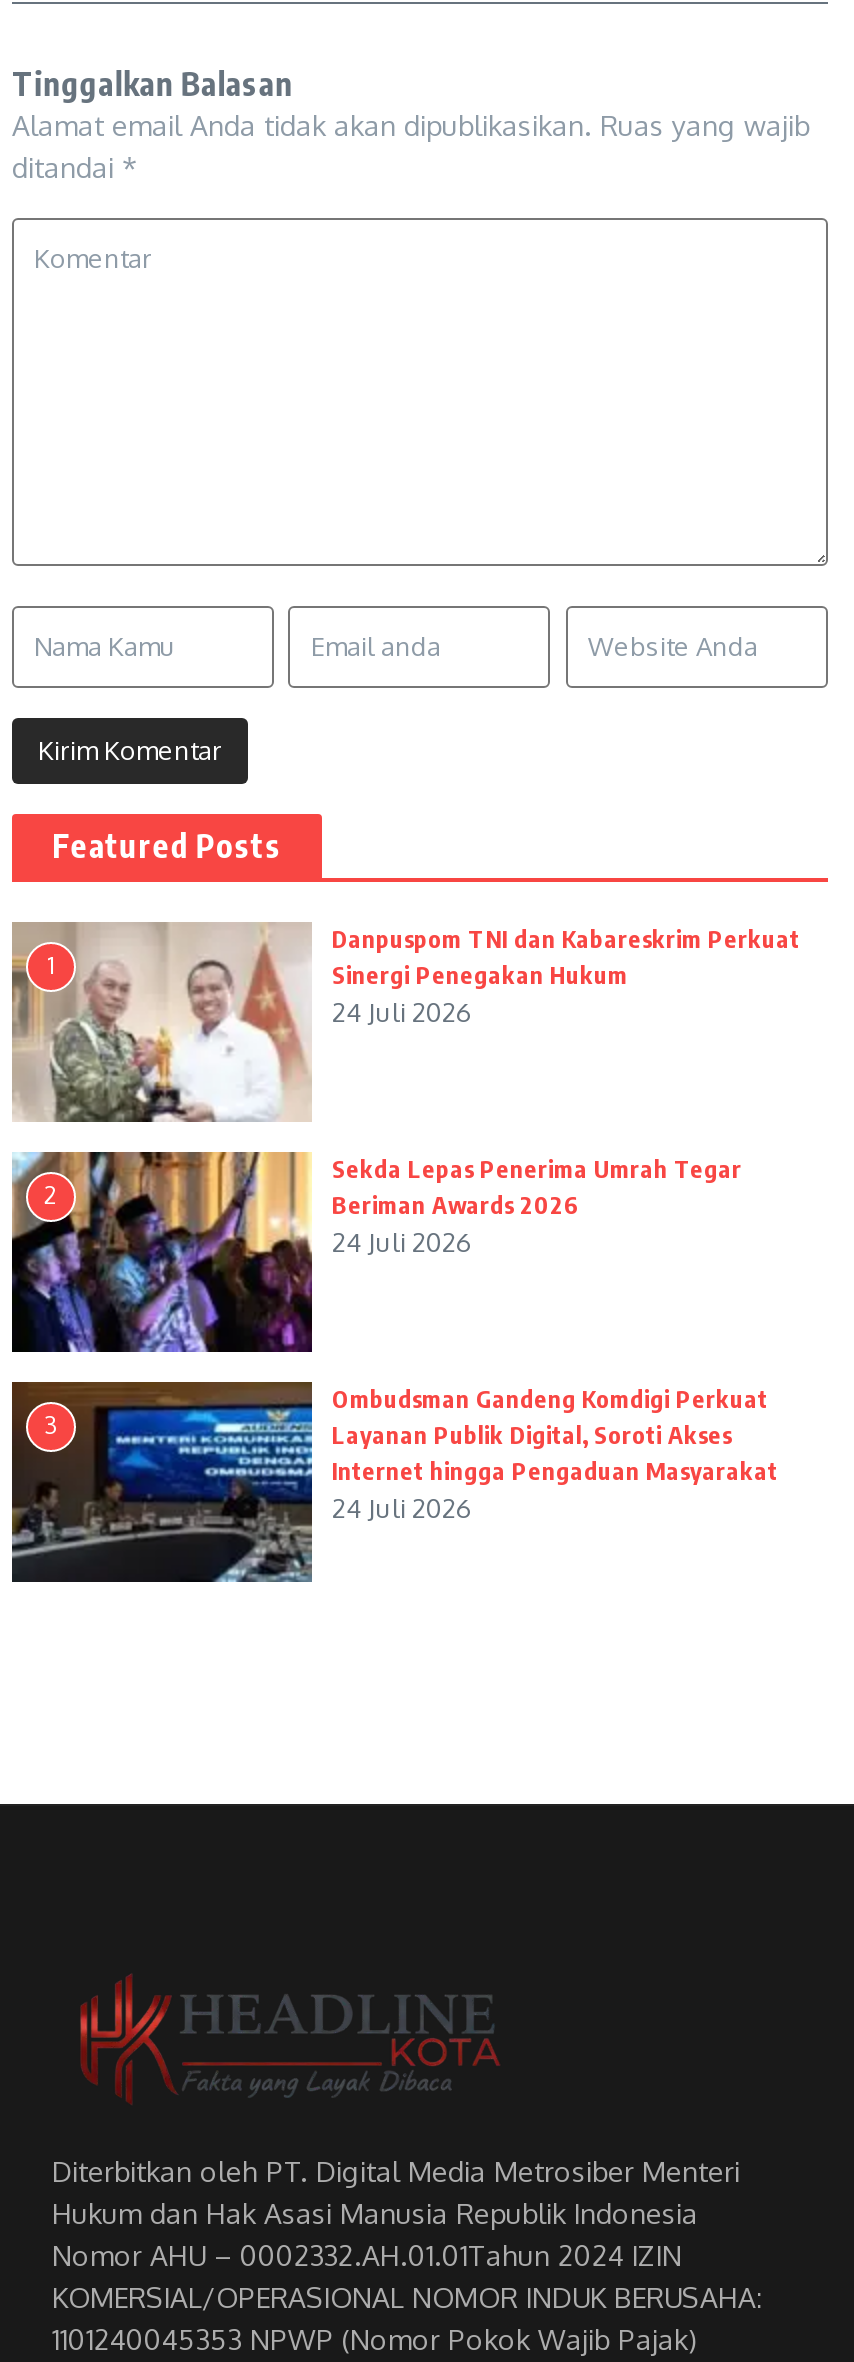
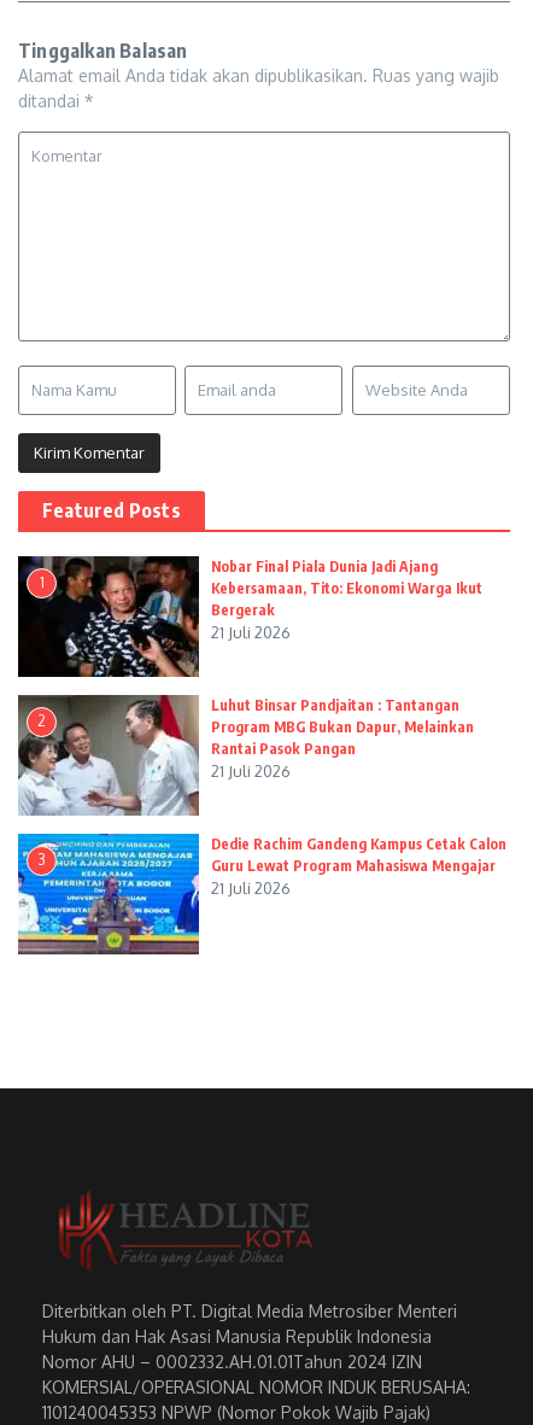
[10,922,800,1124] [image] | Danpuspom TNI dan Kabareskrim Perkuat | Sinergi Penegakan Hukum | 24 Juli 2026 -> [17,555,482,678] [image] | Nobar Final Piala Dunia Jadi Ajang | Kebersamaan, Tito: Ekonomi Warga Ikut | Bergerak | 21 Juli 2026
[10,1150,742,1354] [image] | Sekda Lepas Penerima Umrah Tegar | Beriman Awards 2026 | 24 Juli 2026 -> [17,694,474,817] [image] | Luhut Binsar Pandjaitan : Tantangan | Program MBG Bukan Dapur, Melainkan | Rantai Pasok Pangan | 21 Juli 2026
[10,1380,778,1584] [image] | Ombudsman Gandeng Komdigi Perkuat | Layanan Publik Digital, Soroti Akses | Internet hingga Pengaduan Masyarakat | 24 Juli 2026 -> [17,833,506,956] [image] | Dedie Rachim Gandeng Kampus Cetak Calon | Guru Lewat Program Mahasiswa Mengajar | 21 Juli 2026

